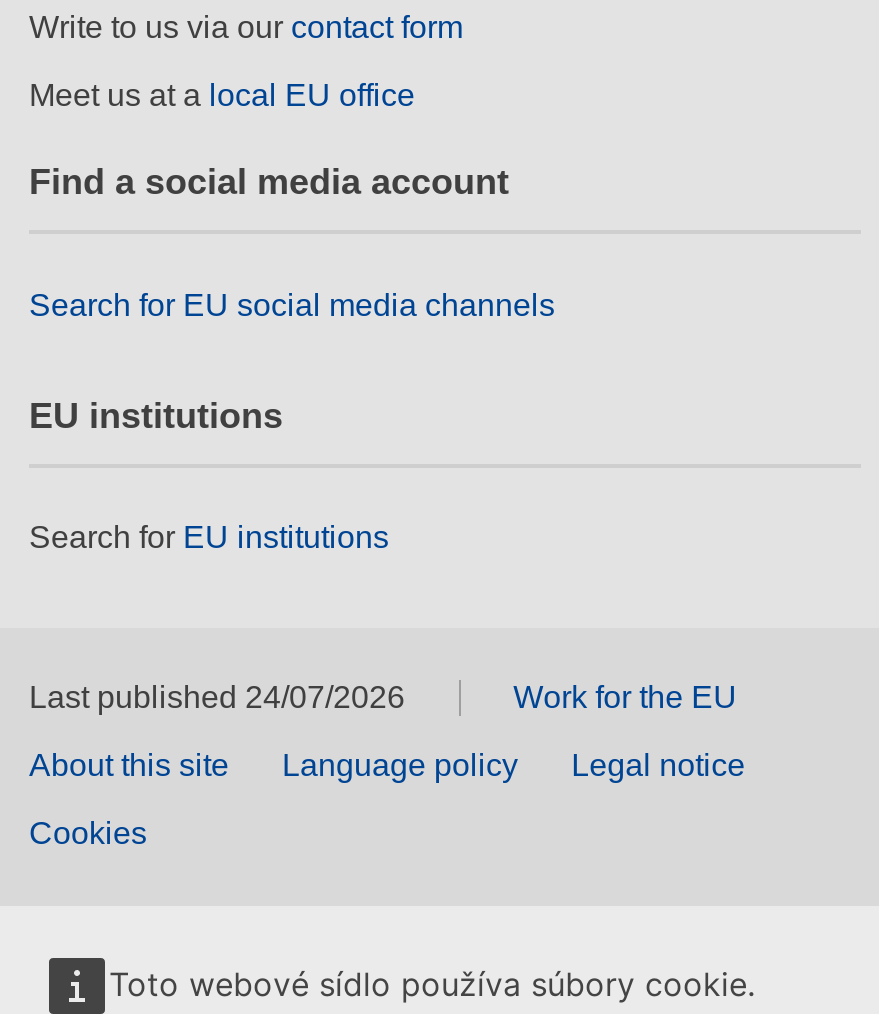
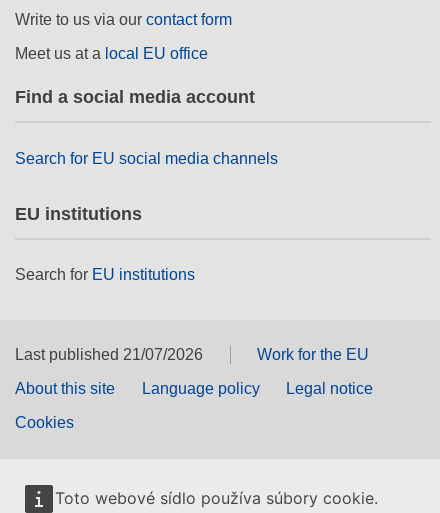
[29,681,405,715] Last published 24/07/2026 -> [15,346,203,363] Last published 21/07/2026

